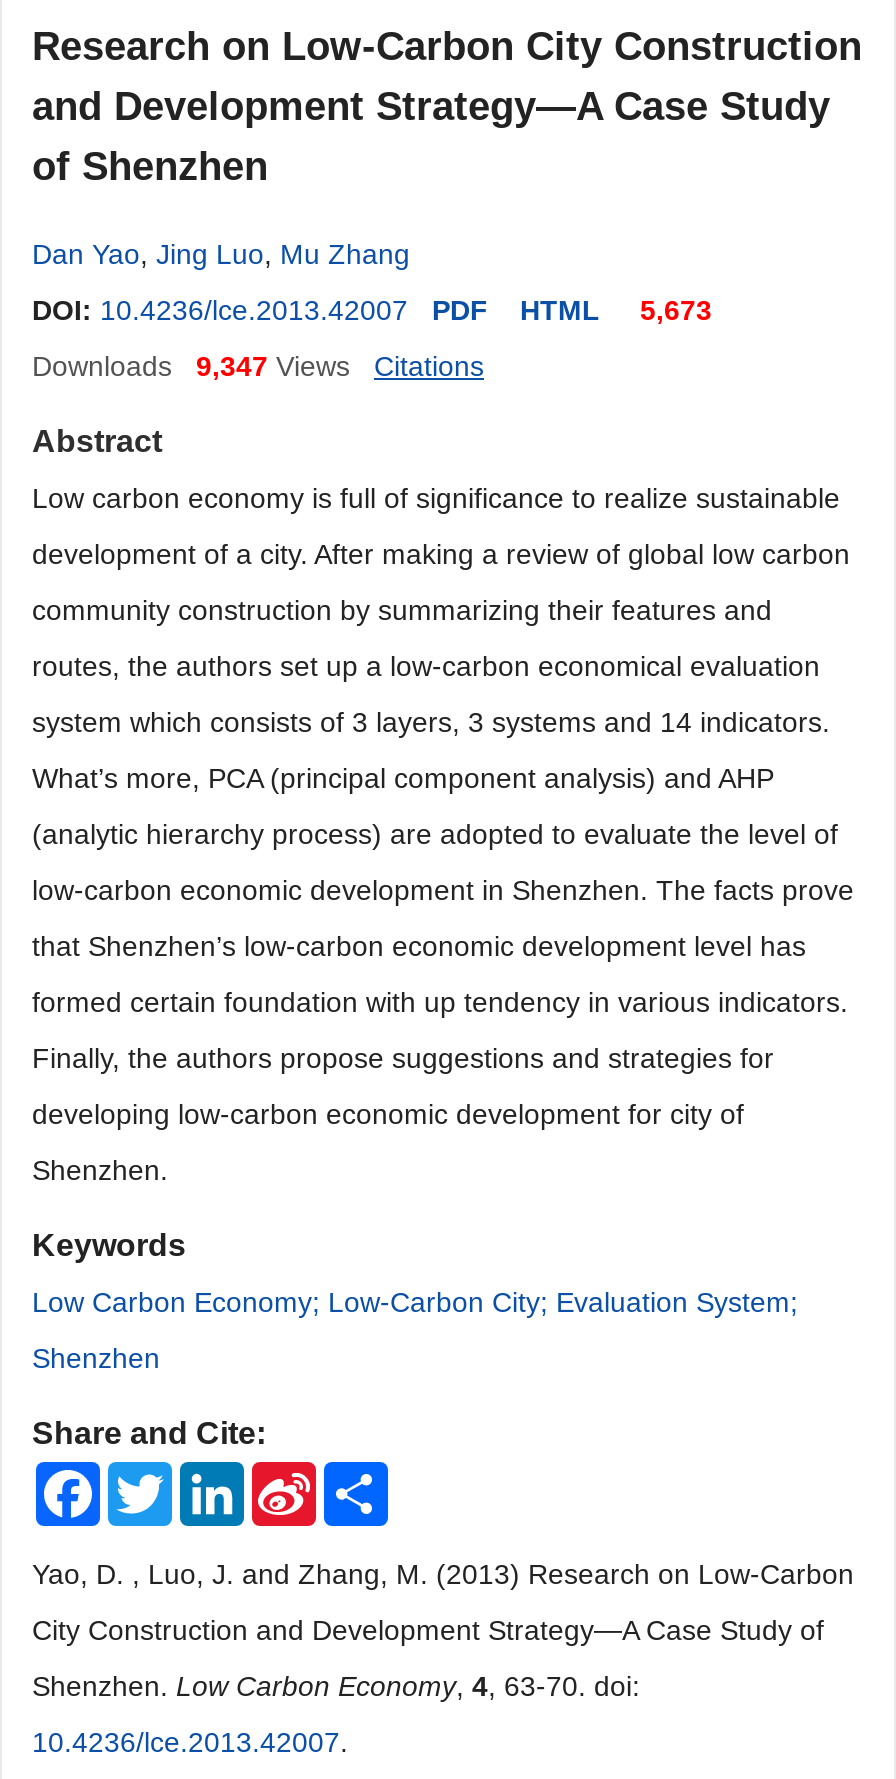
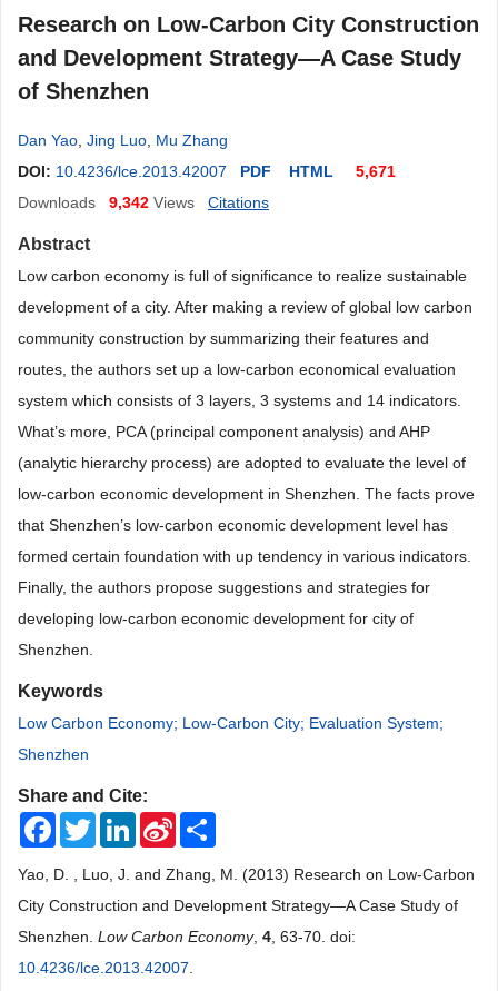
[32,294,712,326] DOI: 10.4236/lce.2013.42007 PDF HTML 5,673 -> [18,162,396,180] DOI: 10.4236/lce.2013.42007 PDF HTML 5,671
[32,350,350,382] Downloads 9,347 Views -> [18,194,195,211] Downloads 9,342 Views

